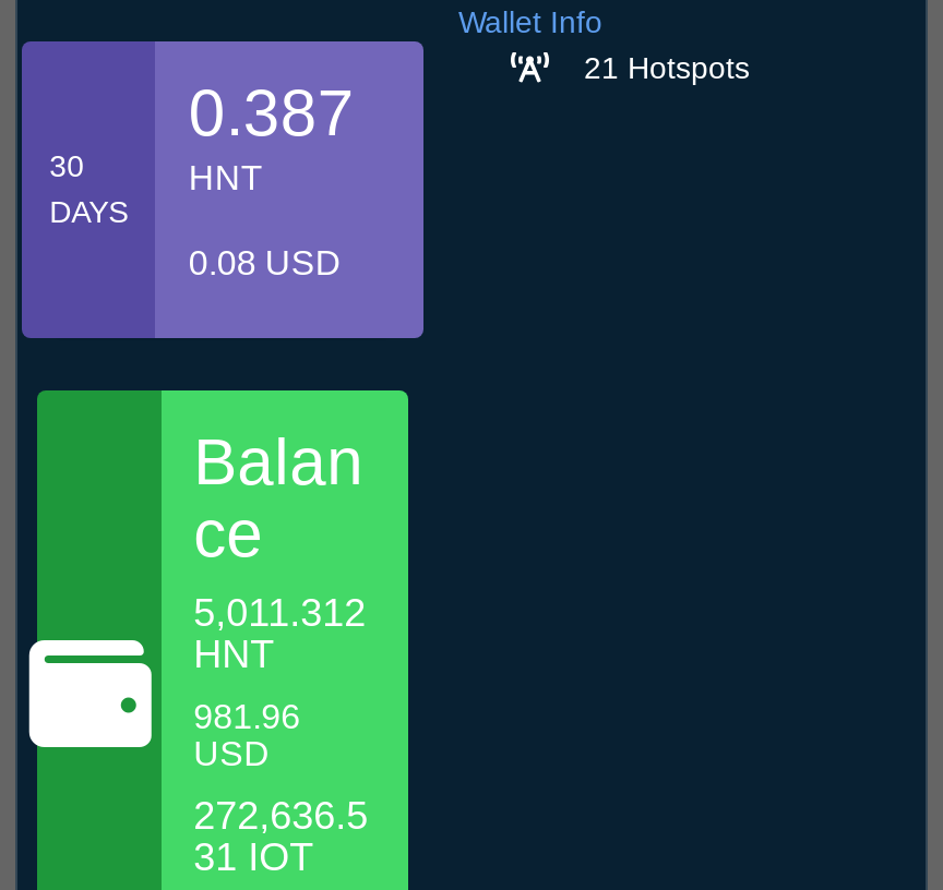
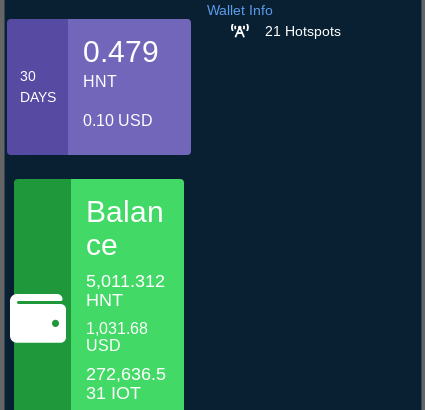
[188,77,354,149] 0.387 -> [83,35,159,68] 0.479
[188,244,341,281] 0.08 USD -> [83,112,153,129] 0.10 USD
[194,699,301,736] 981.96 -> [86,320,148,337] 1,031.68

